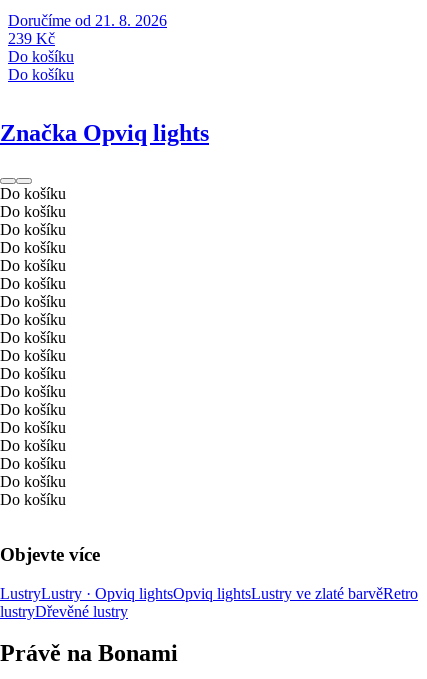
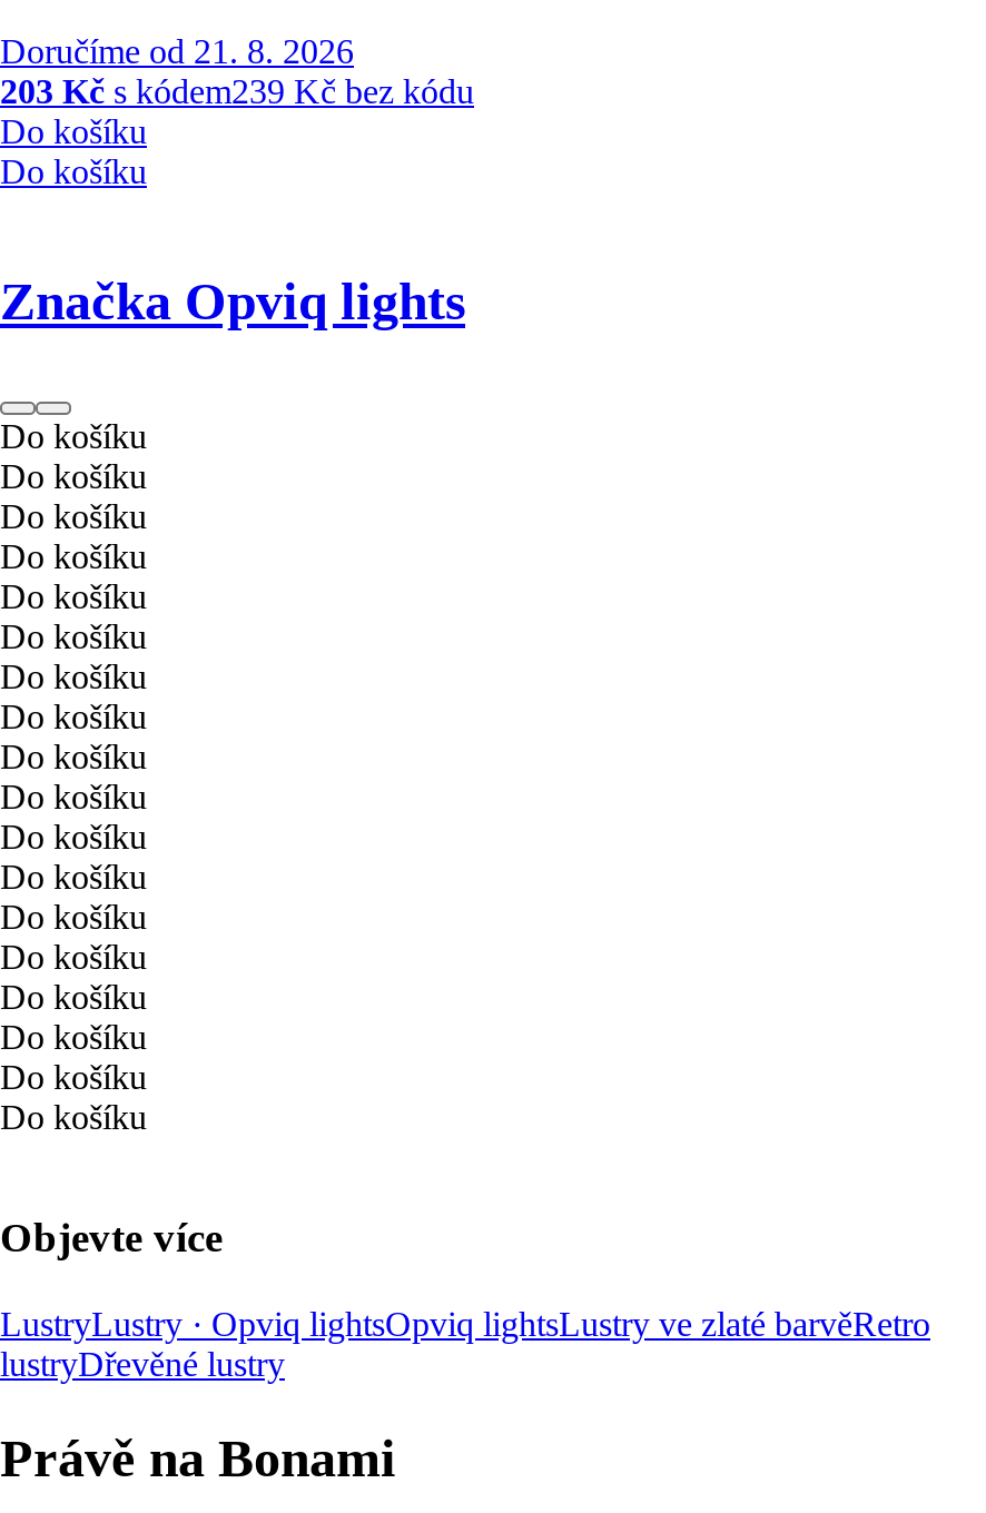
[8,30,55,47] 239 Kč -> [0,72,474,110] 203 Kč s kódem239 Kč bez kódu

